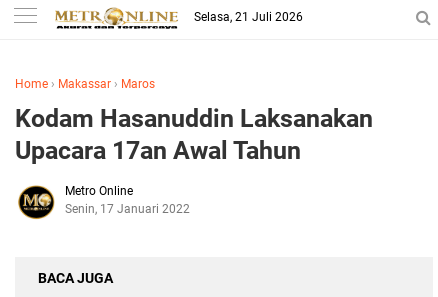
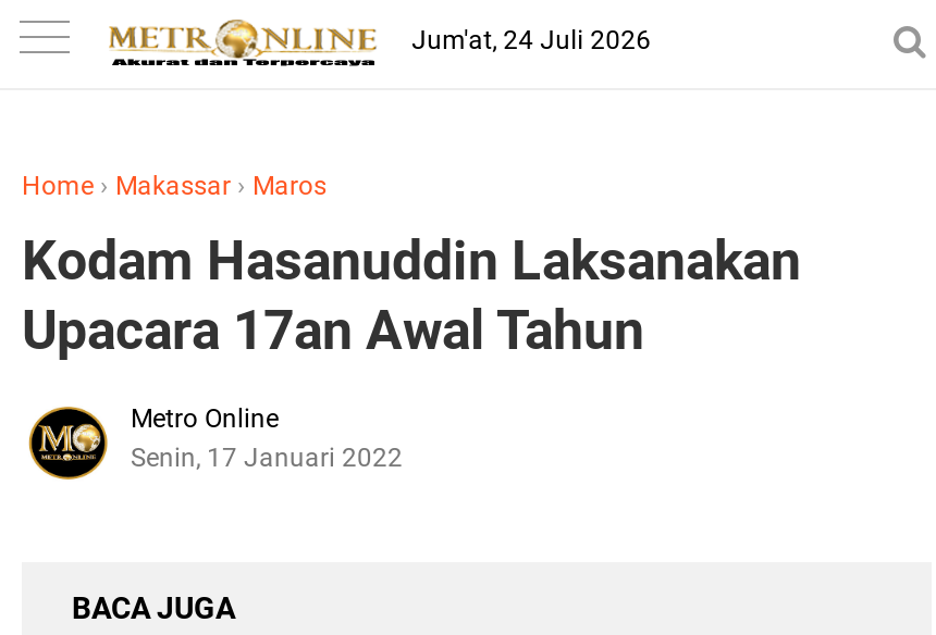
[194,10,303,24] Selasa, 21 Juli 2026 -> [412,25,651,55] Jum'at, 24 Juli 2026

